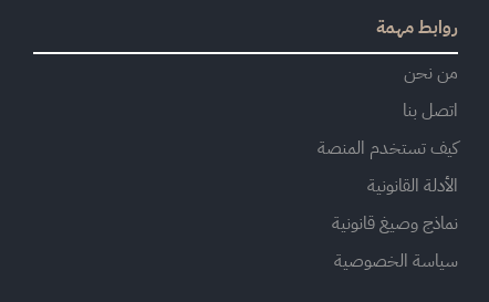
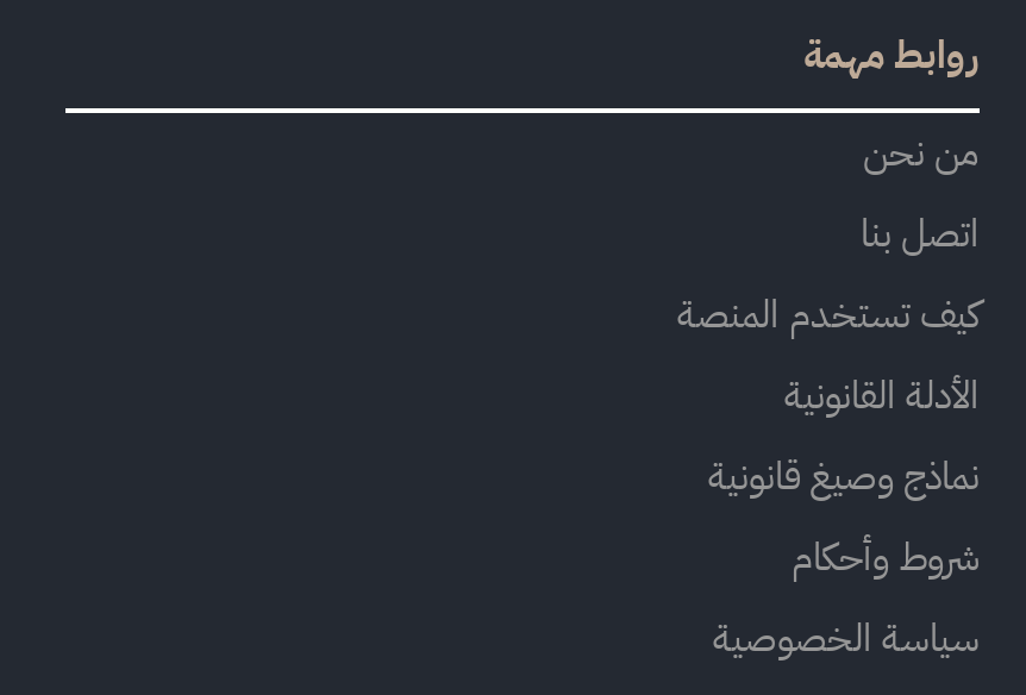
none -> [818,530,1006,587] شروط وأحكام

